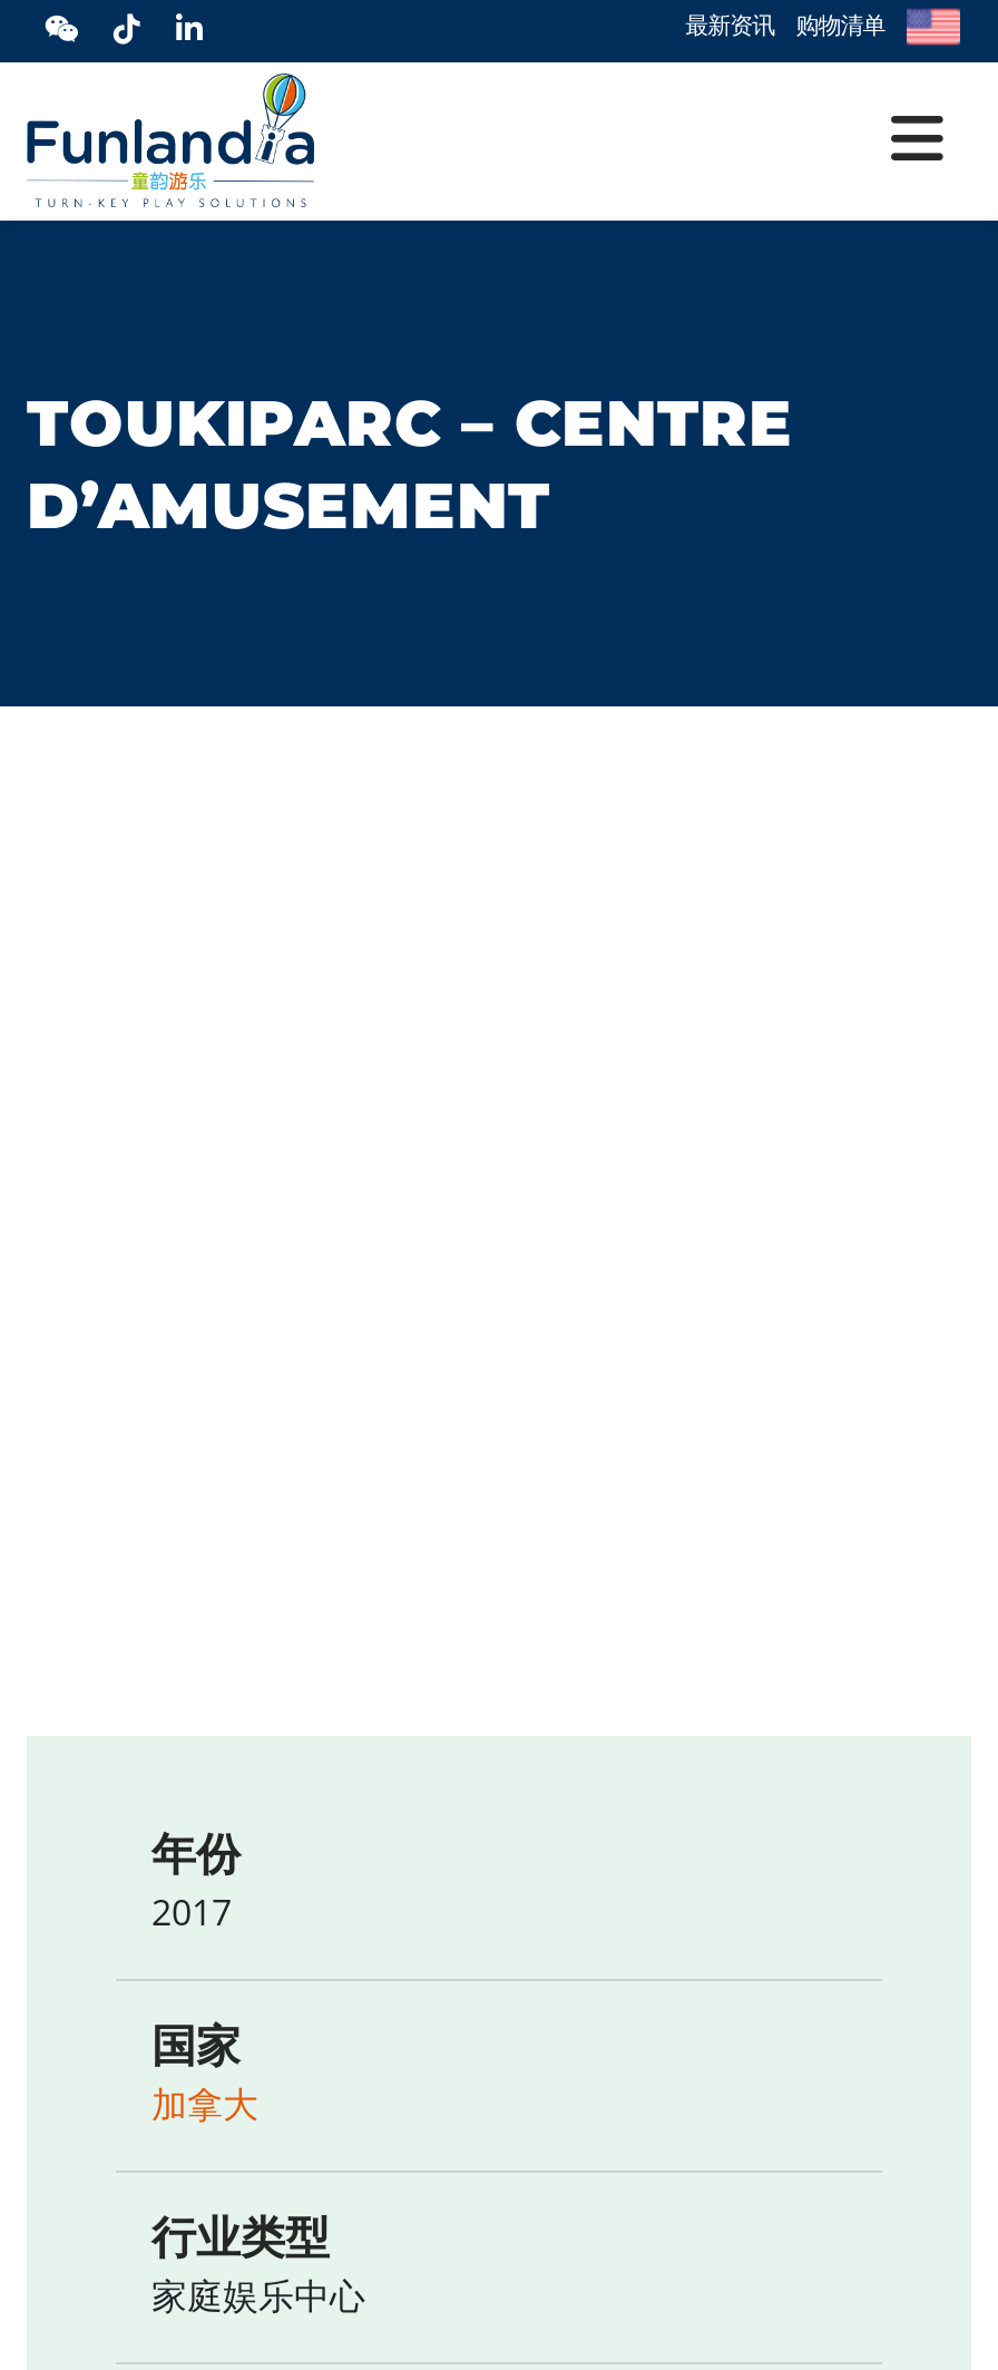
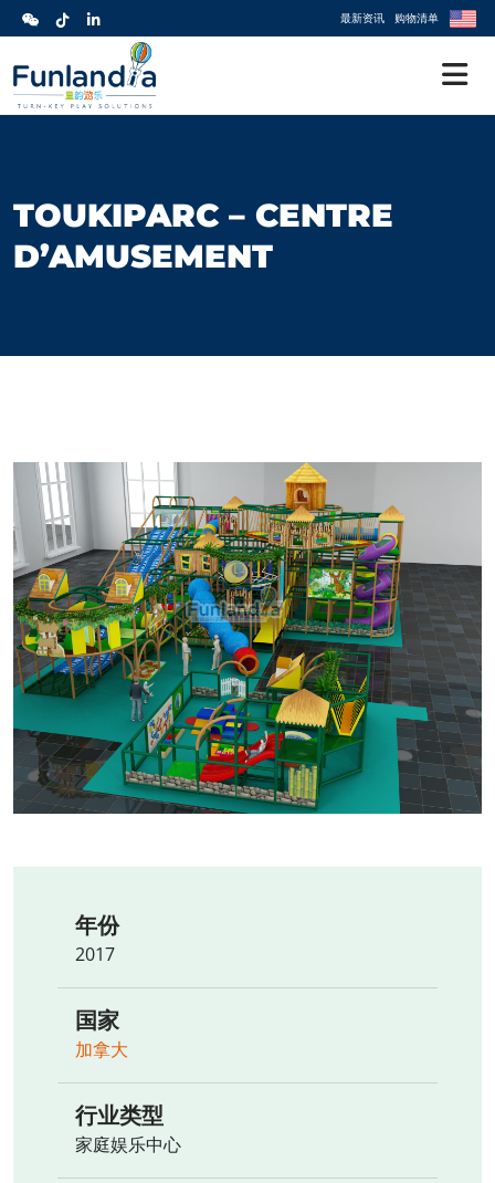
none -> [12,461,483,815] [image]

